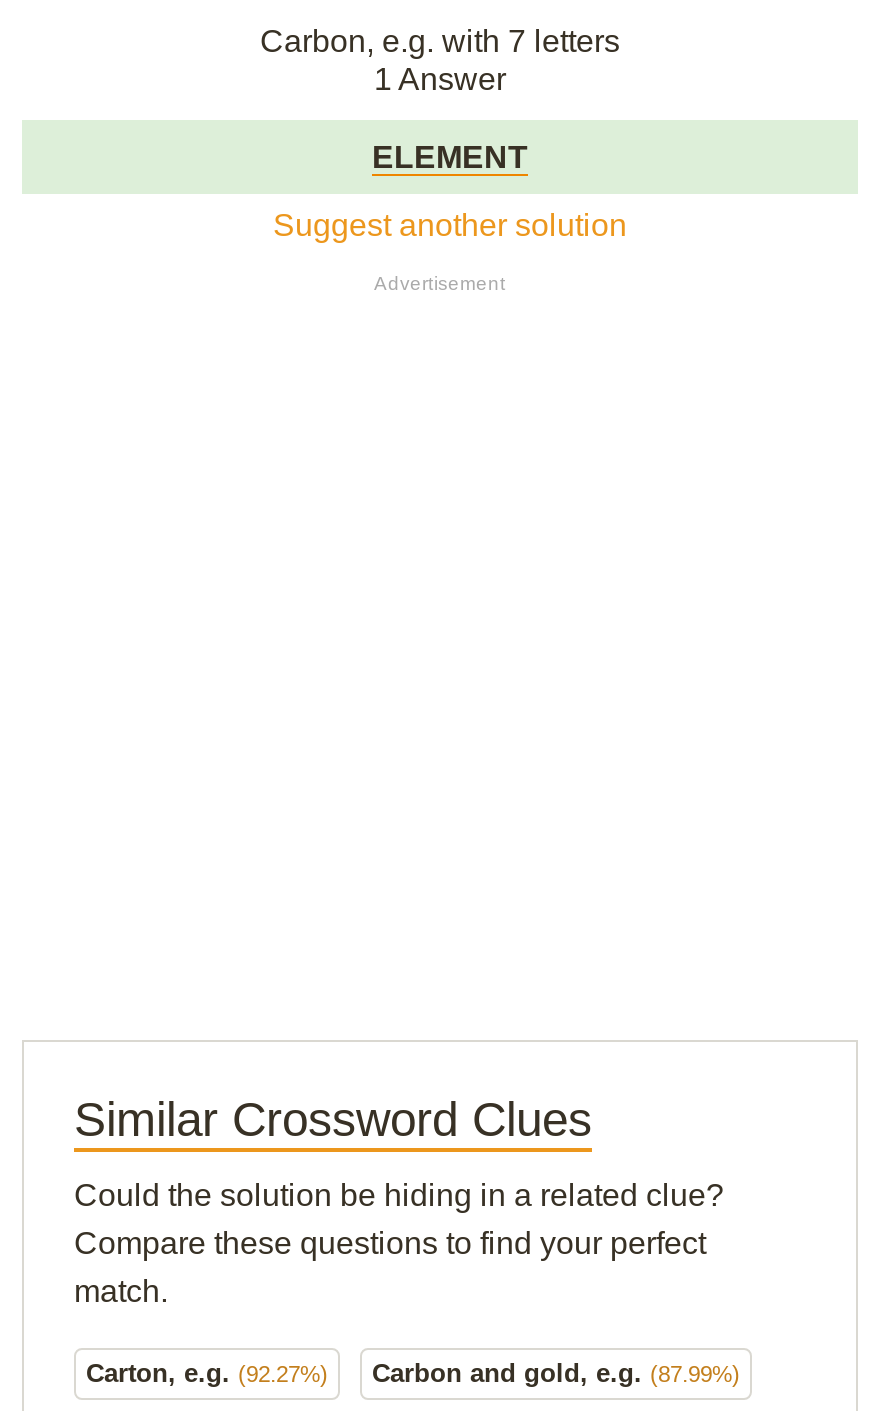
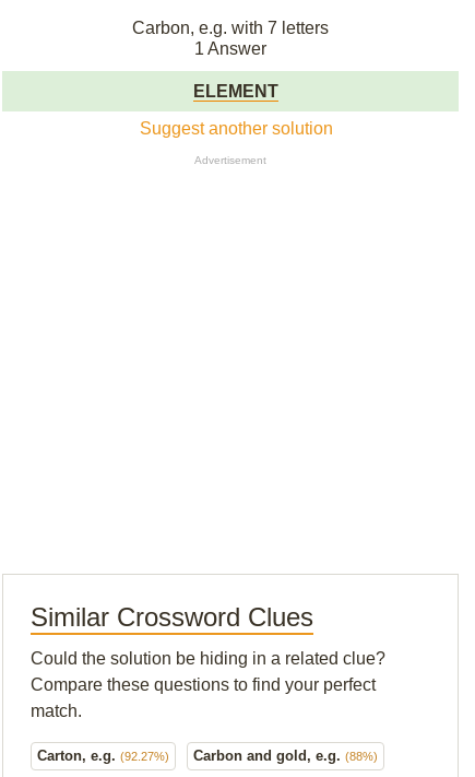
[372,1357,740,1387] Carbon and gold, e.g. (87.99%) -> [193,747,378,763] Carbon and gold, e.g. (88%)

